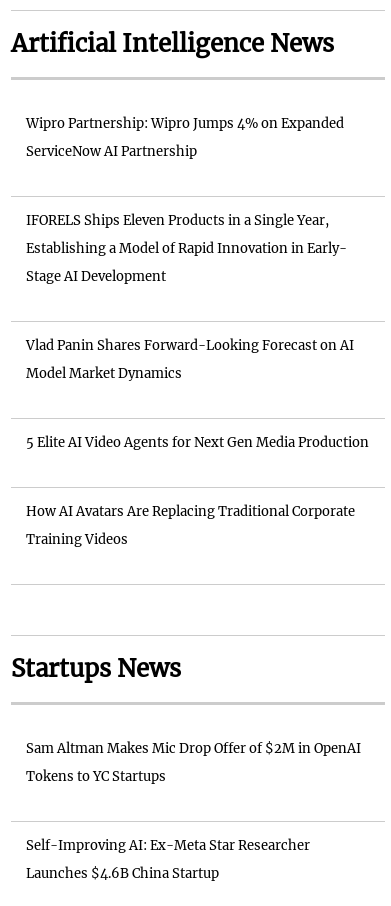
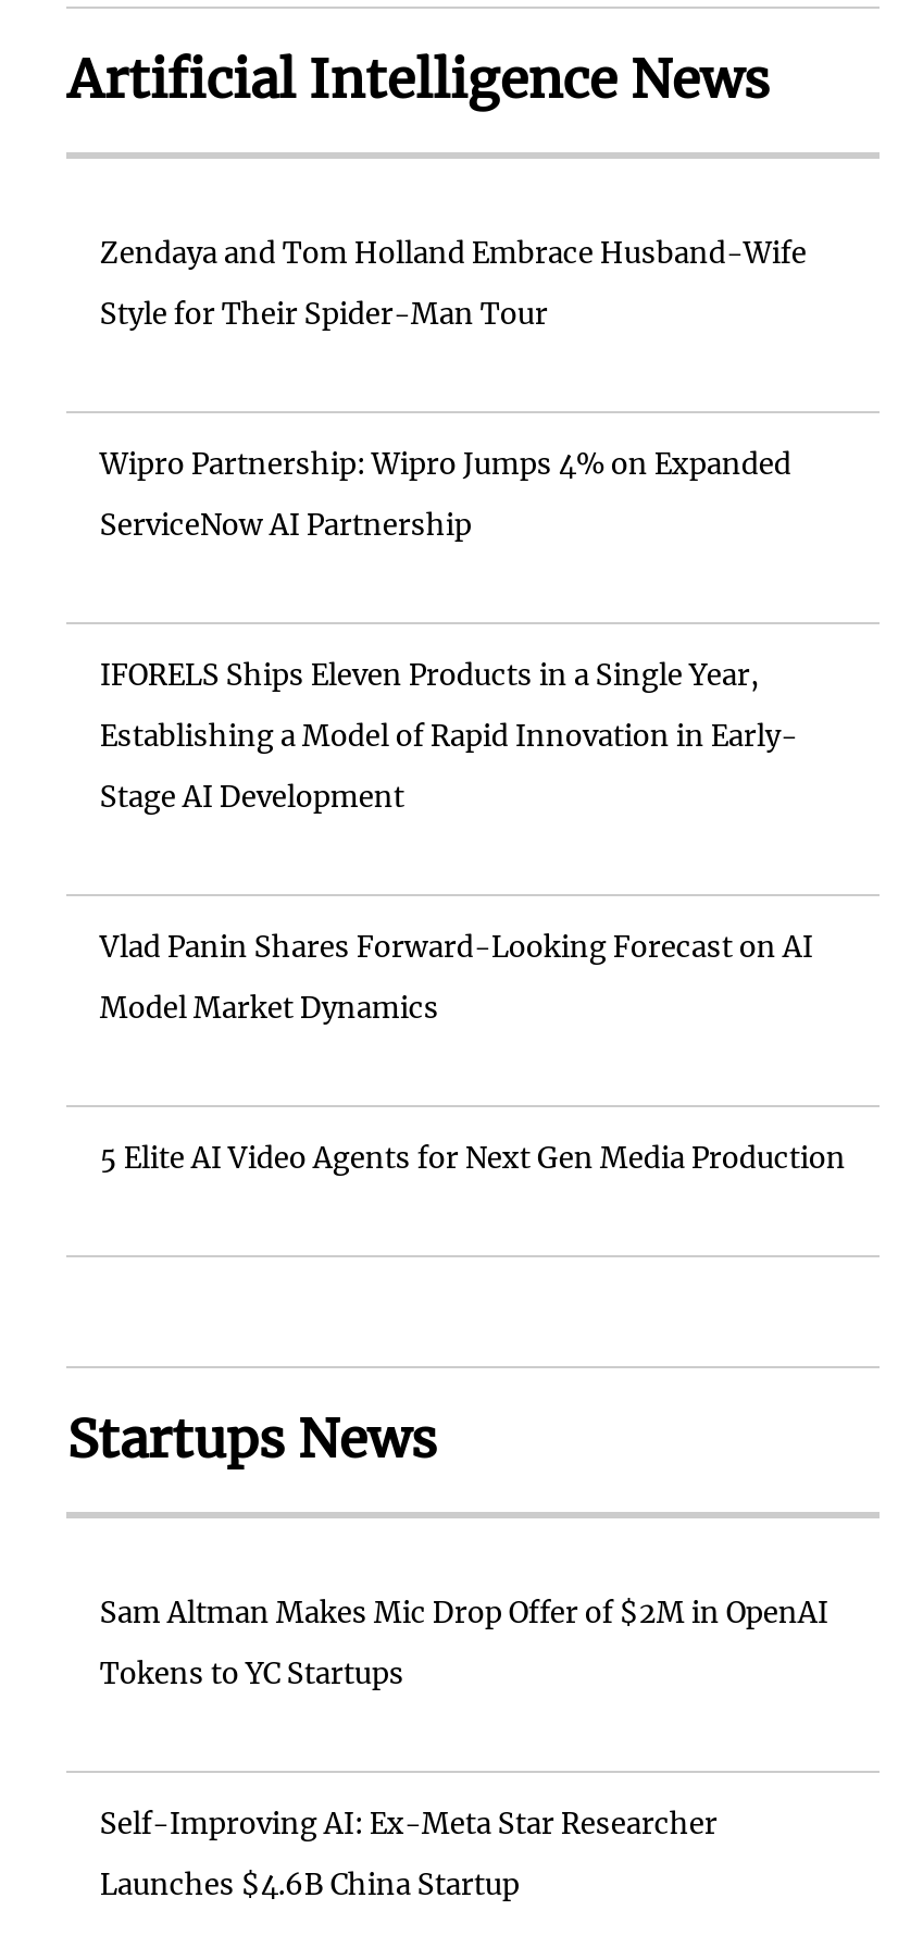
none -> [100,235,806,332] Zendaya and Tom Holland Embrace Husband-Wife | Style for Their Spider-Man Tour
moved [26,115,369,451] -> [100,446,846,1176]: Wipro Partnership: Wipro Jumps 4% on Expanded | ServiceNow AI Partnership | IFORELS Ships Eleven Products in a Single Year, | Establishing a Model of Rapid Innovation in Early- | Stage AI Development | Vlad Panin Shares Forward-Looking Forecast on AI | Model Market Dynamics | 5 Elite AI Video Agents for Next Gen Media Production
[26,503,355,548] How AI Avatars Are Replacing Traditional Corporate | Training Videos -> none

